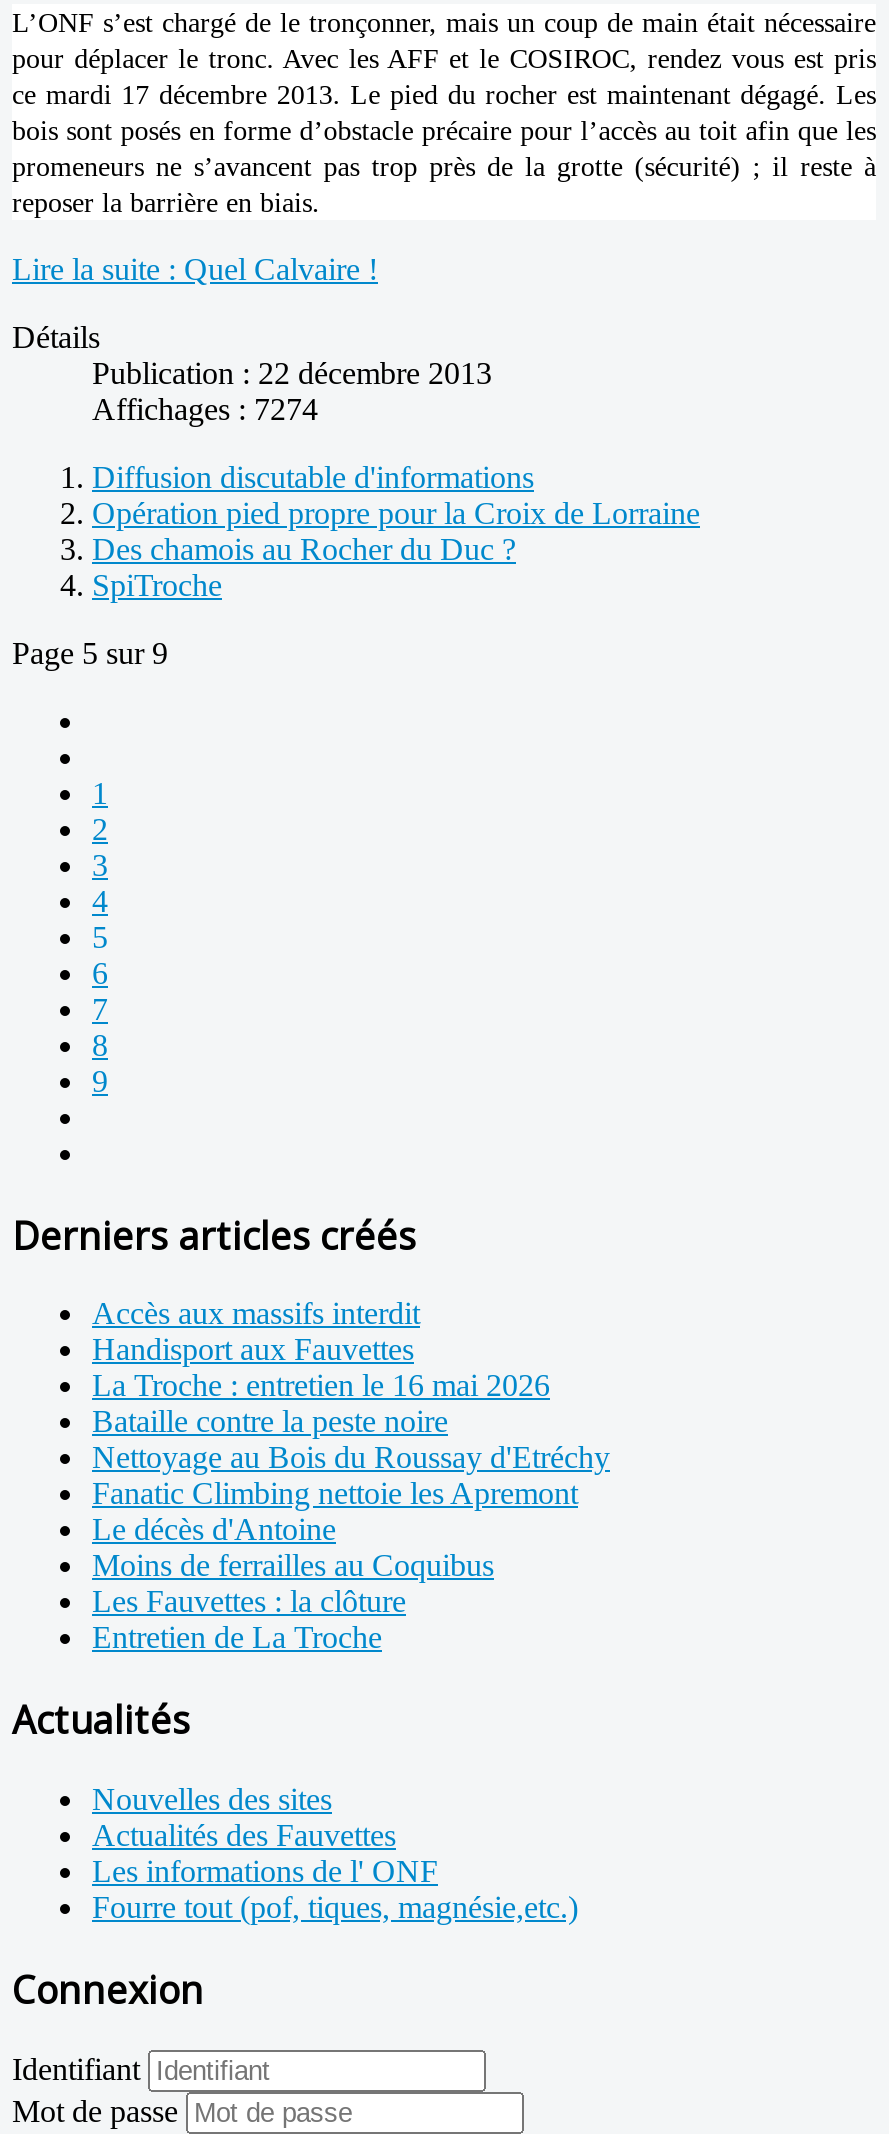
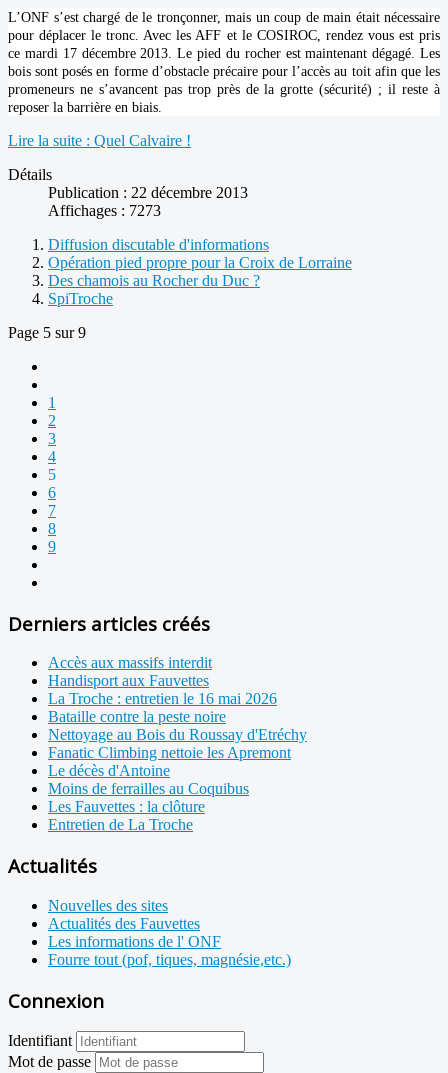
[92,392,318,426] Affichages : 7274 -> [48,202,161,219] Affichages : 7273

